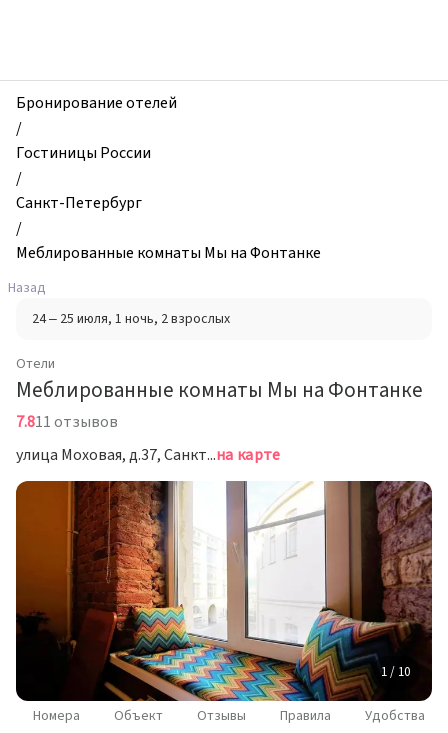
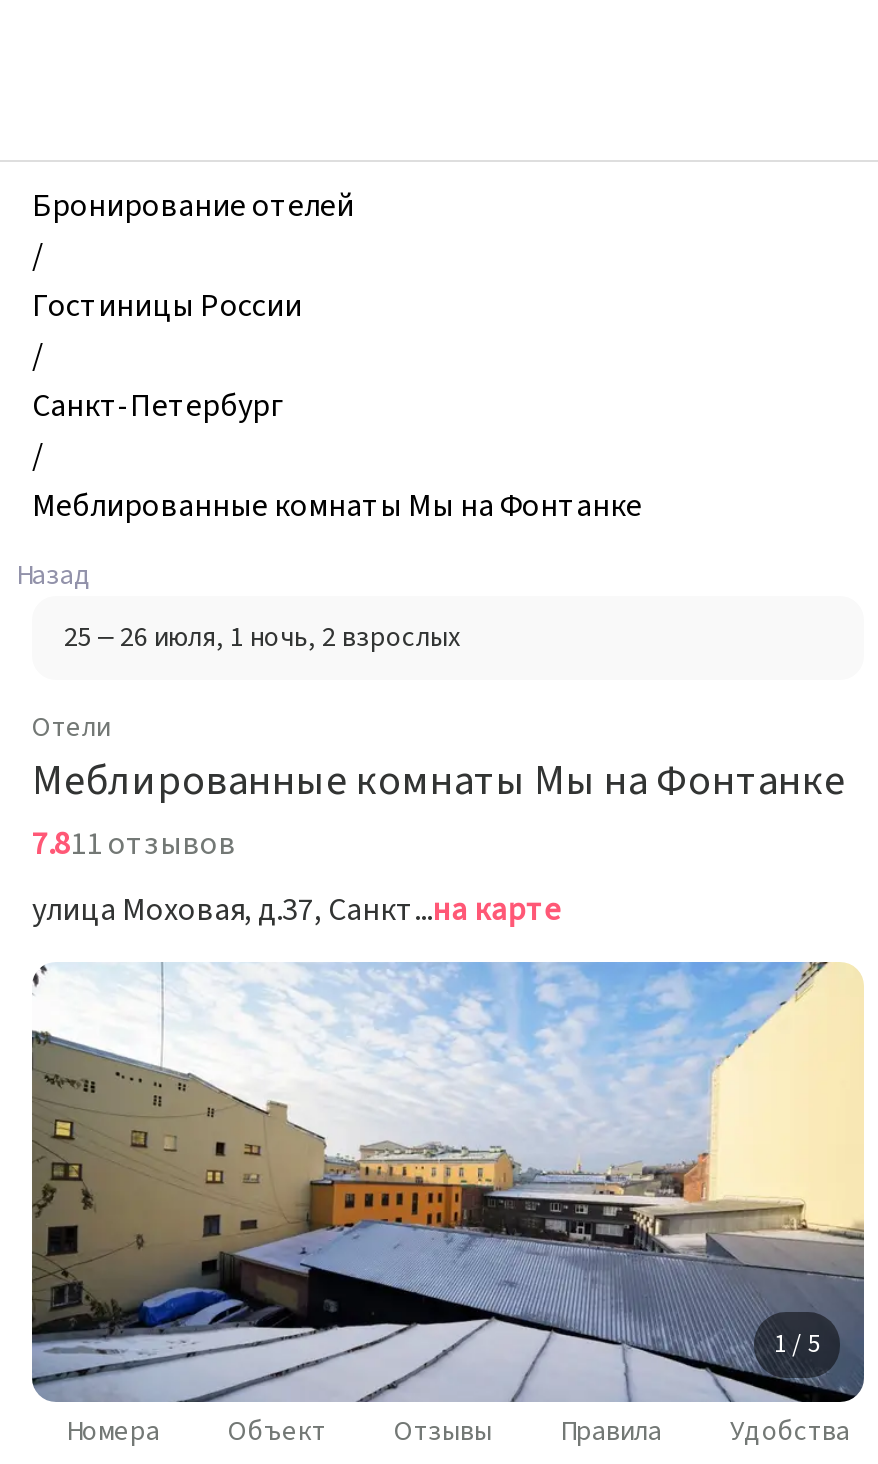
[32,309,230,329] 24 – 25 июля, 1 ночь, 2 взрослых -> [64,618,460,658] 25 – 26 июля, 1 ночь, 2 взрослых
[15,480,433,702] [image] | 1 / 10 -> [30,960,866,1404] [image] | 1 / 5

